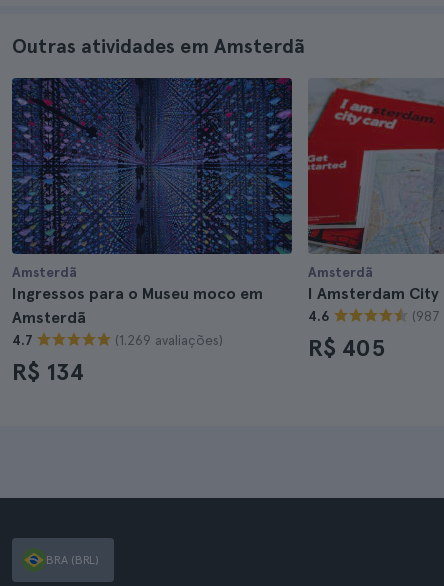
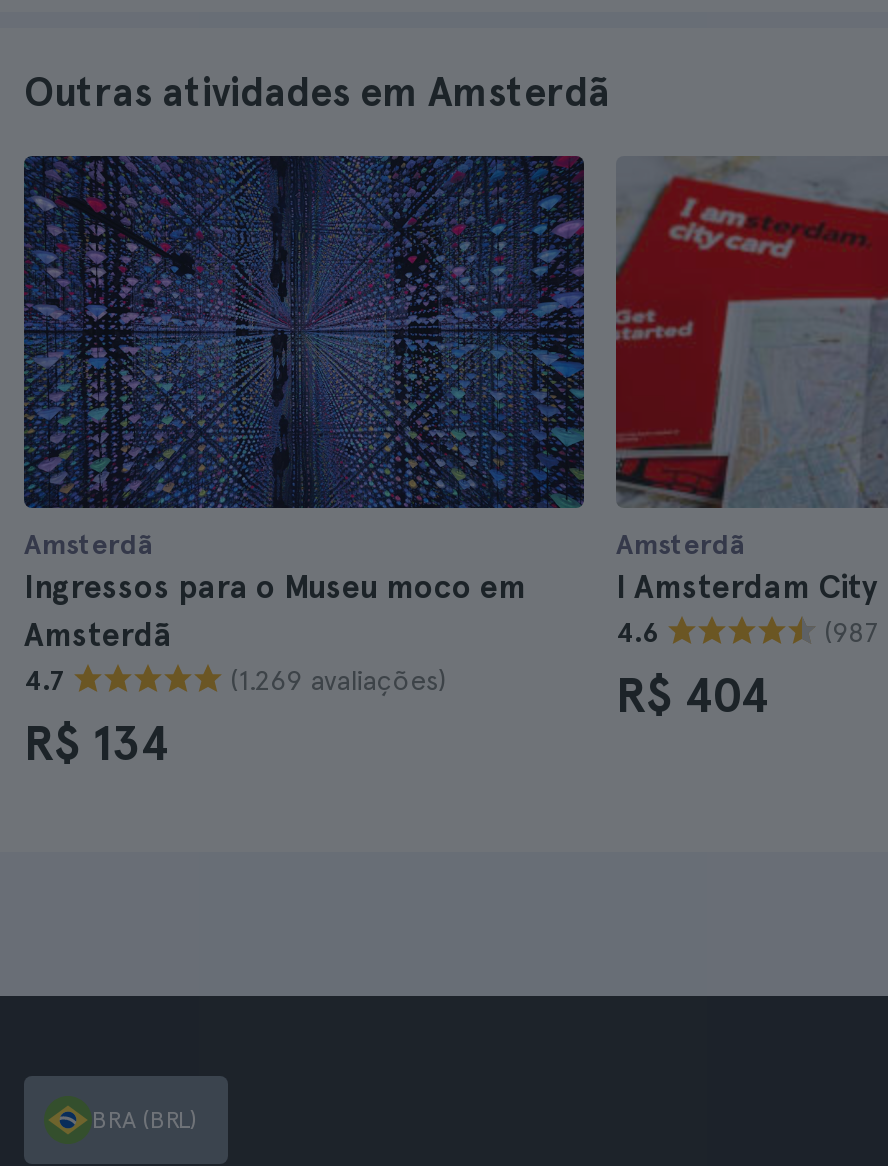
[308,333,385,362] R$ 405 -> [616,666,768,724] R$ 404

